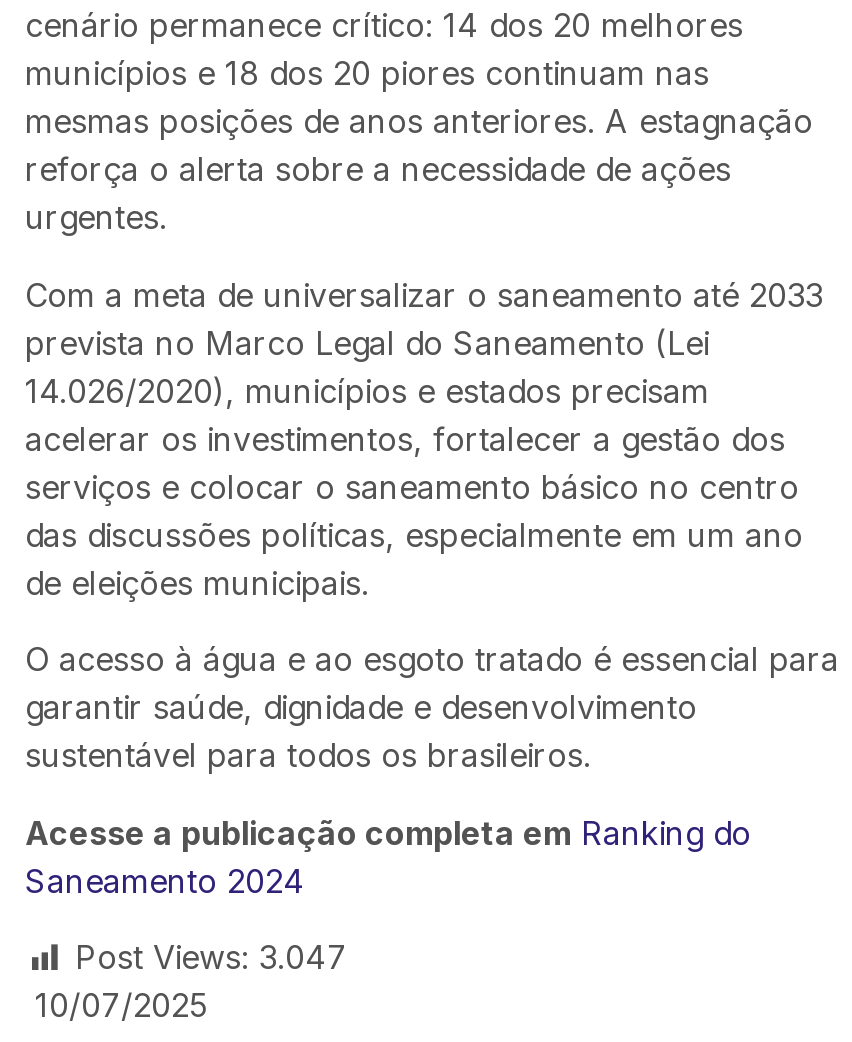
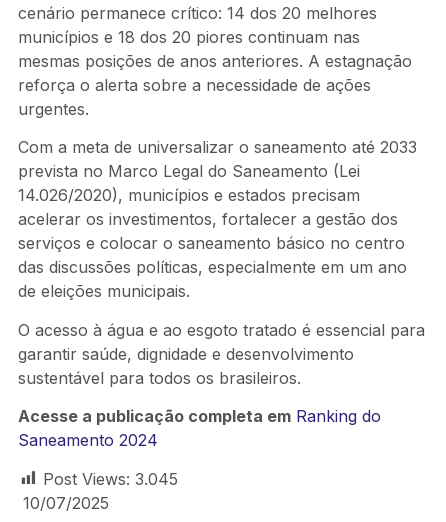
[75,937,347,977] Post Views: 3.047 -> [43,469,178,489] Post Views: 3.045

